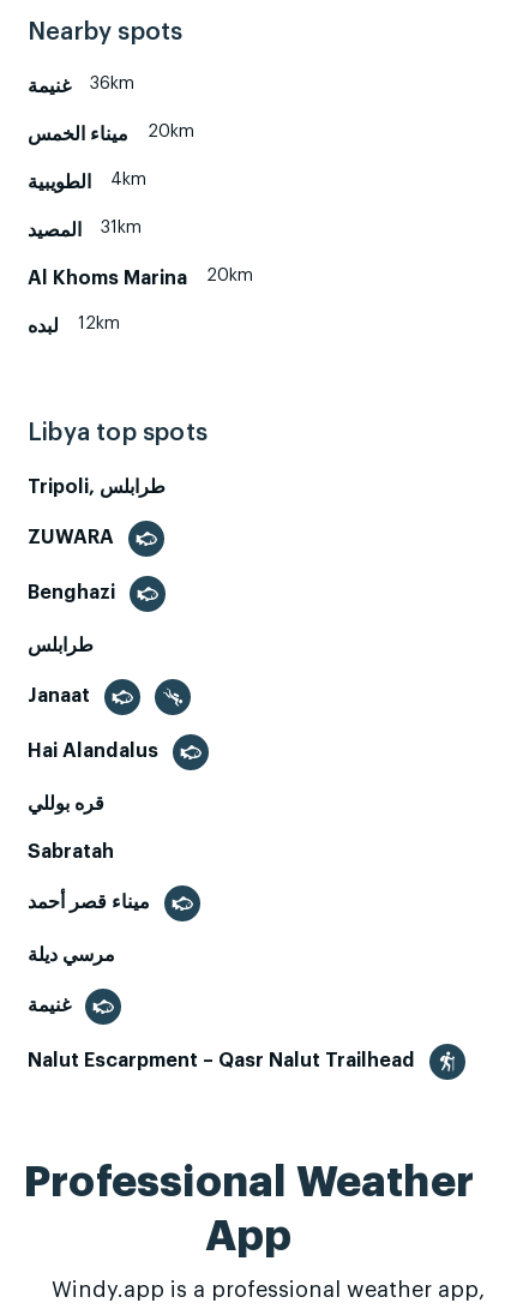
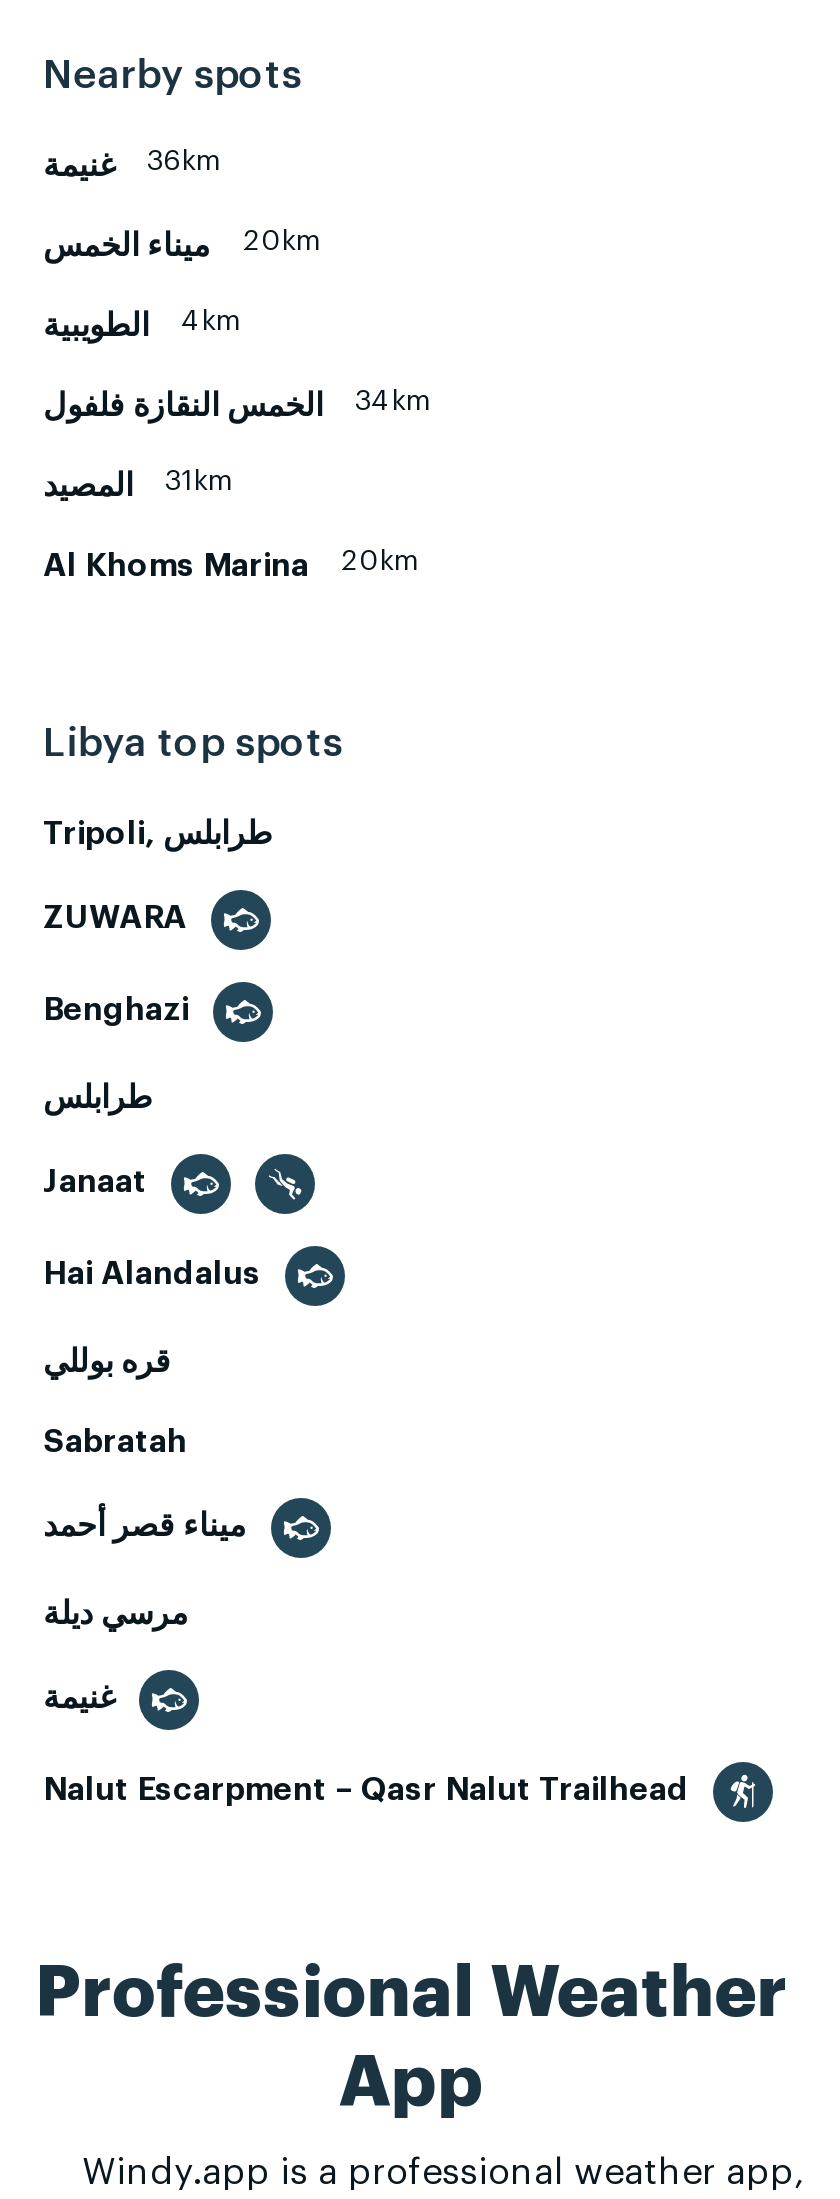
none -> [43,388,431,422] الخمس النقازة فلفول | 34km
moved [28,220,253,288] -> [43,468,419,582]: المصيد | 31km | Al Khoms Marina | 20km
[28,316,120,336] لبده | 12km -> none

